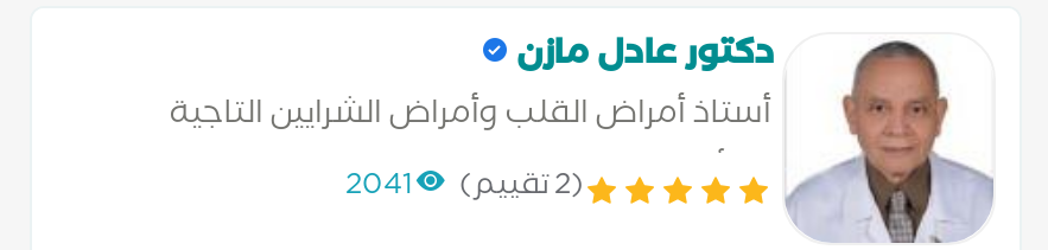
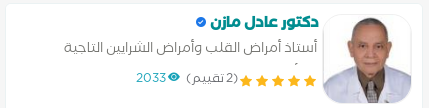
[345,162,412,217] 2041 -> [136,69,166,92] 2033

